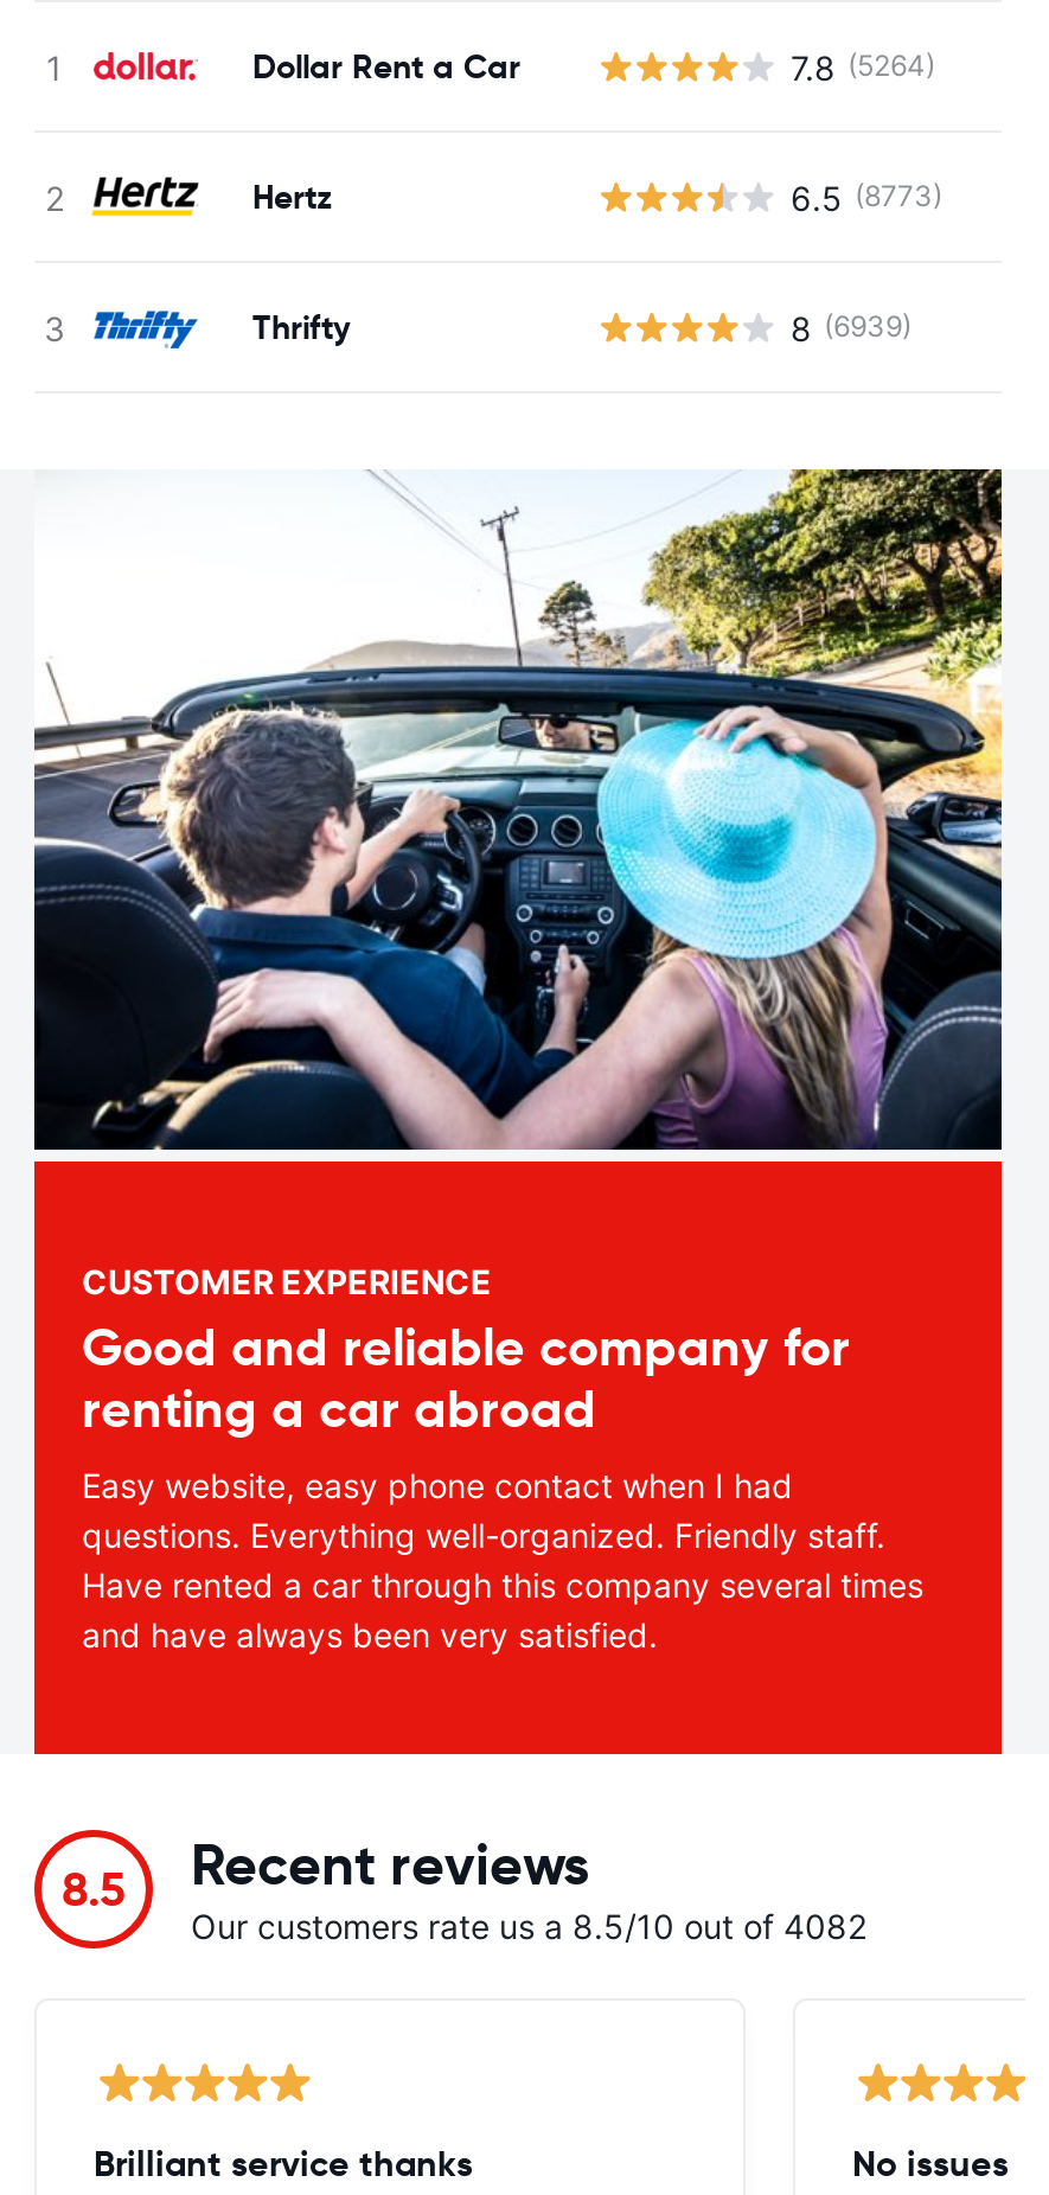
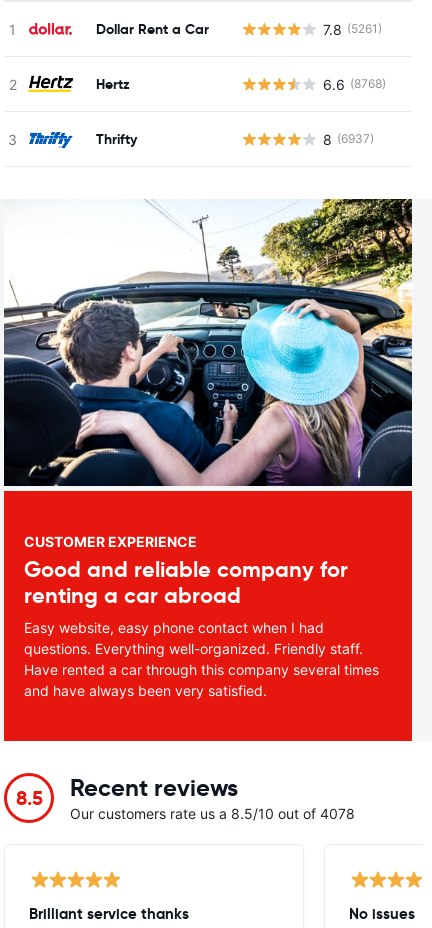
[791,46,935,87] 7.8 (5264) -> [323,20,382,37] 7.8 (5261)
[791,177,942,217] 6.5 (8773) -> [323,75,386,92] 6.6 (8768)
[791,307,912,347] 8 (6939) -> [323,130,374,147] 8 (6937)
[191,1905,866,1946] Our customers rate us a 8.5/10 out of 4082 -> [70,805,355,822] Our customers rate us a 8.5/10 out of 4078

